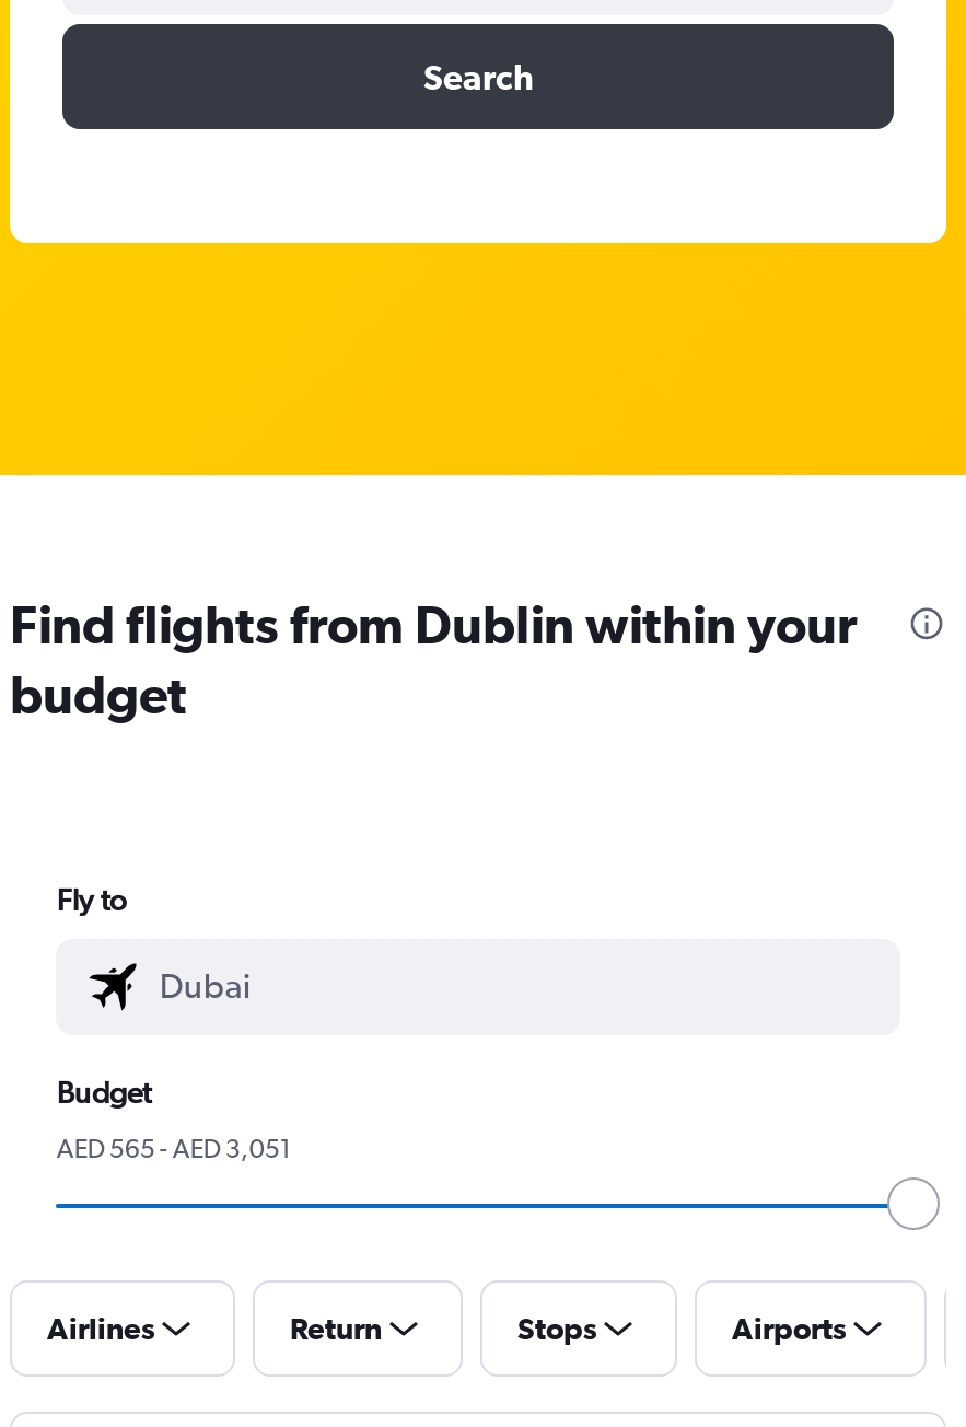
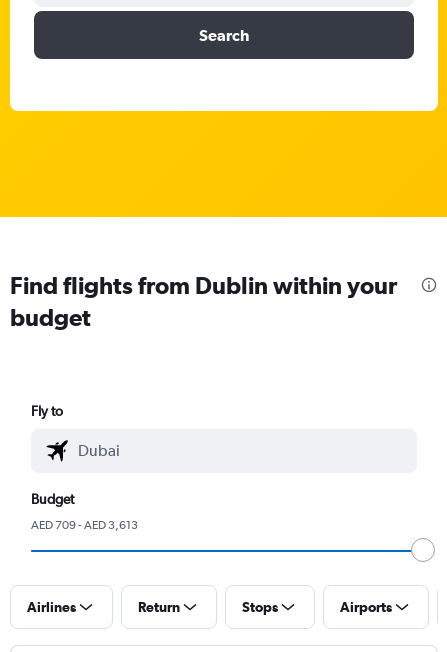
[57,1133,291,1164] AED 565 - AED 3,051 -> [31,518,138,532] AED 709 - AED 3,613

